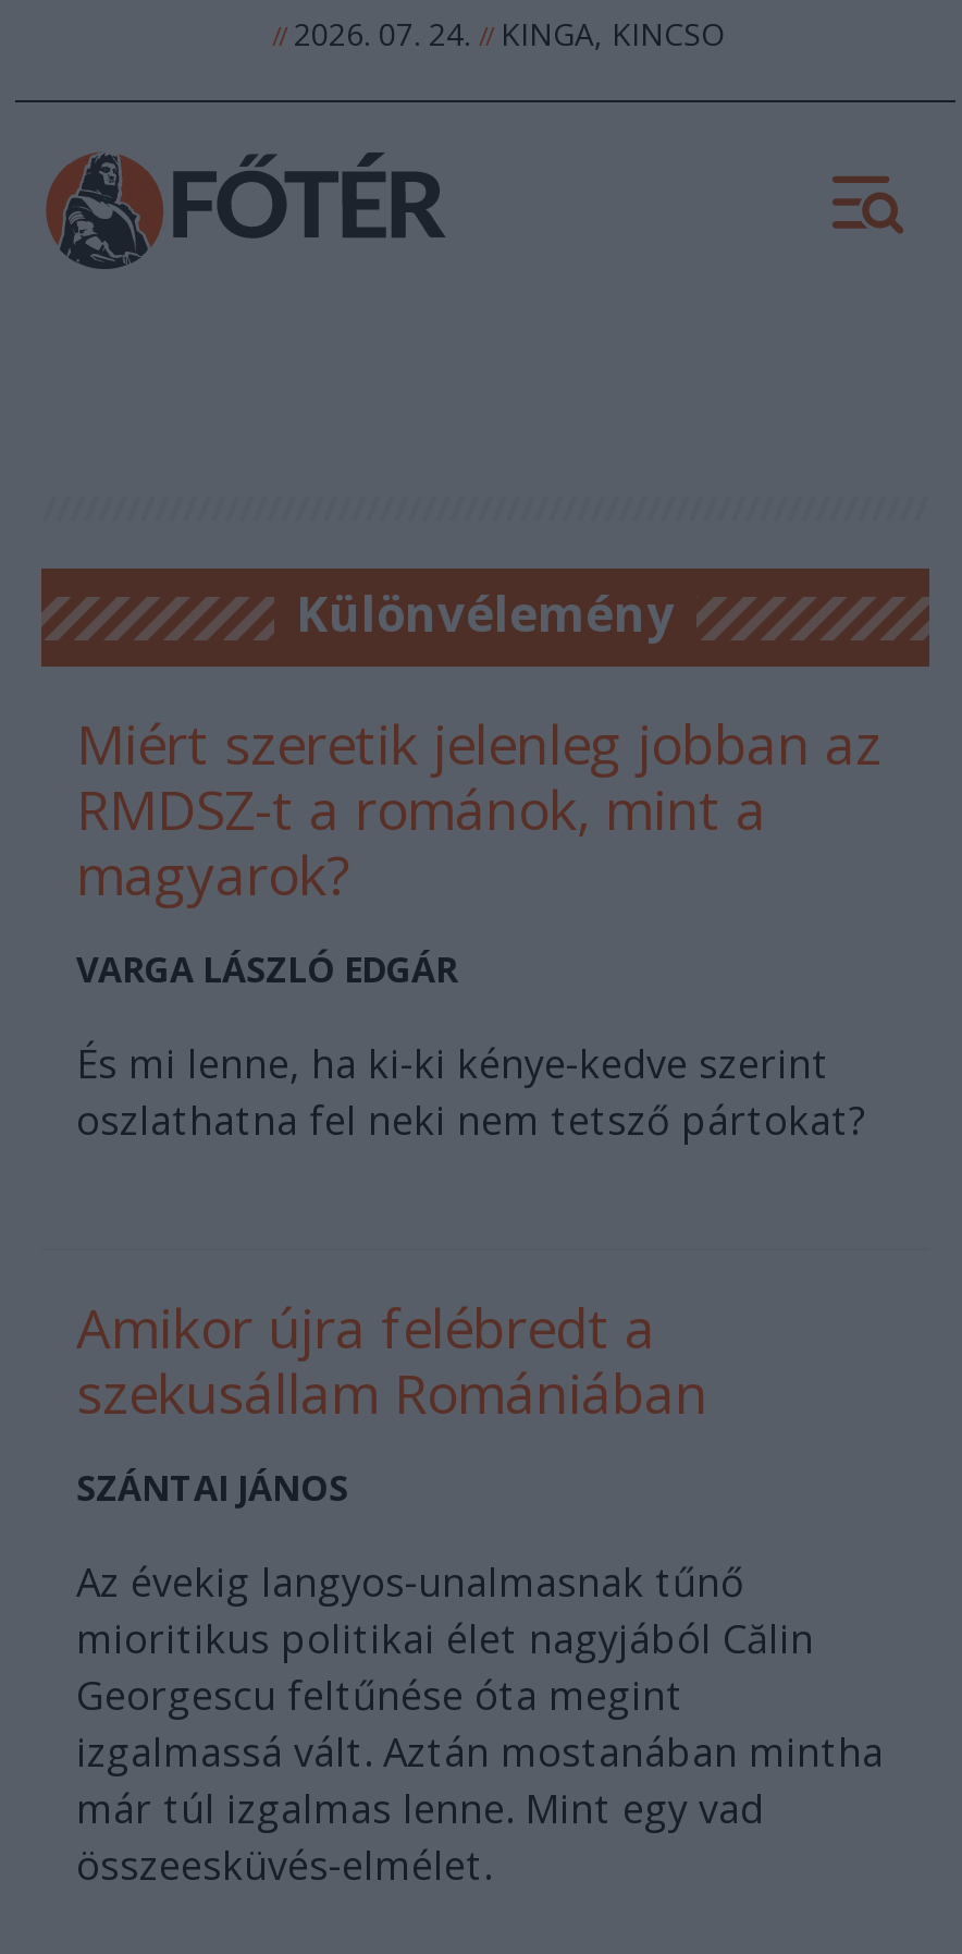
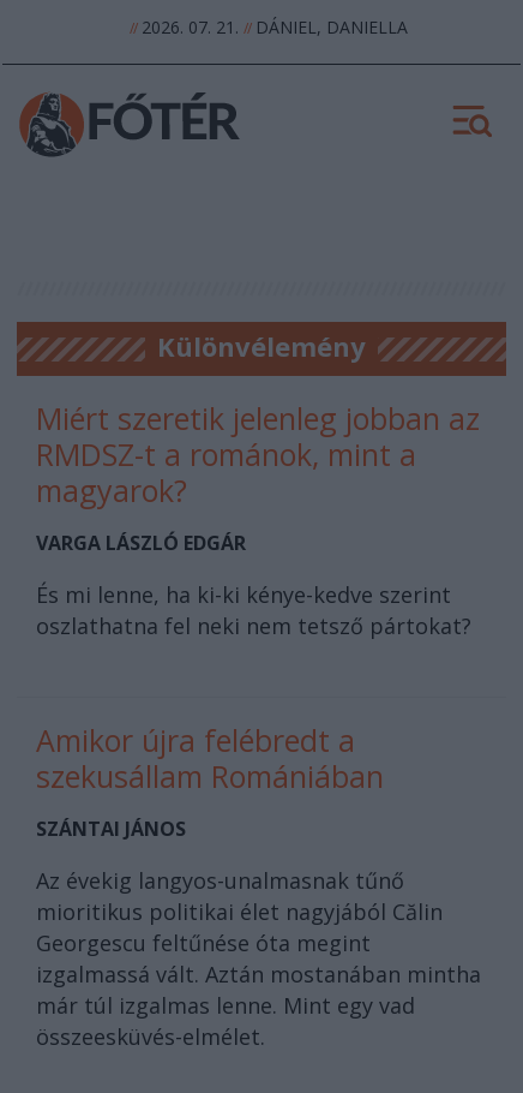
[272,13,725,54] // 2026. 07. 24. // KINGA, KINCSO -> [130,16,408,38] // 2026. 07. 21. // DÁNIEL, DANIELLA

